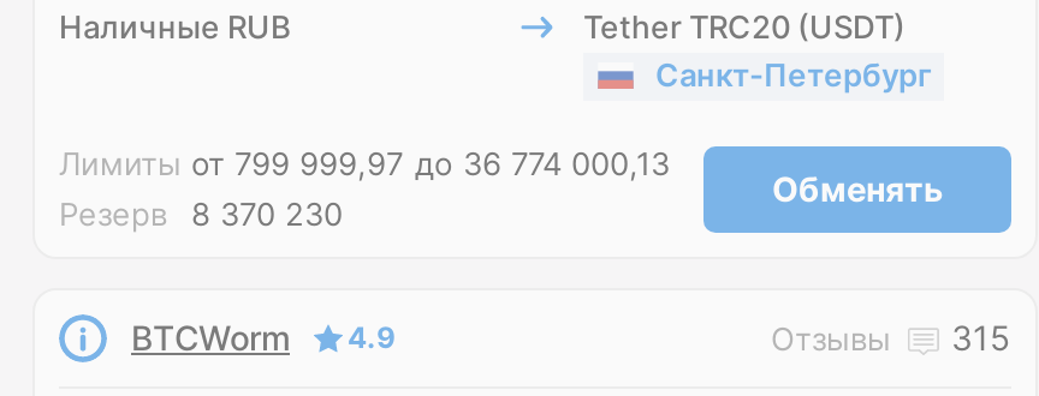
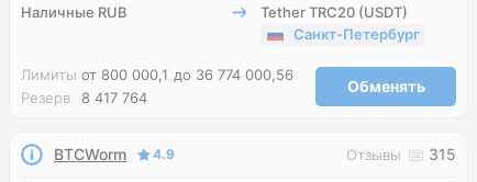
[59,145,670,183] Лимиты от 799 999,97 до 36 774 000,13 -> [21,66,293,84] Лимиты от 800 000,1 до 36 774 000,56
[59,195,343,234] Резерв 8 370 230 -> [21,89,147,107] Резерв 8 417 764

